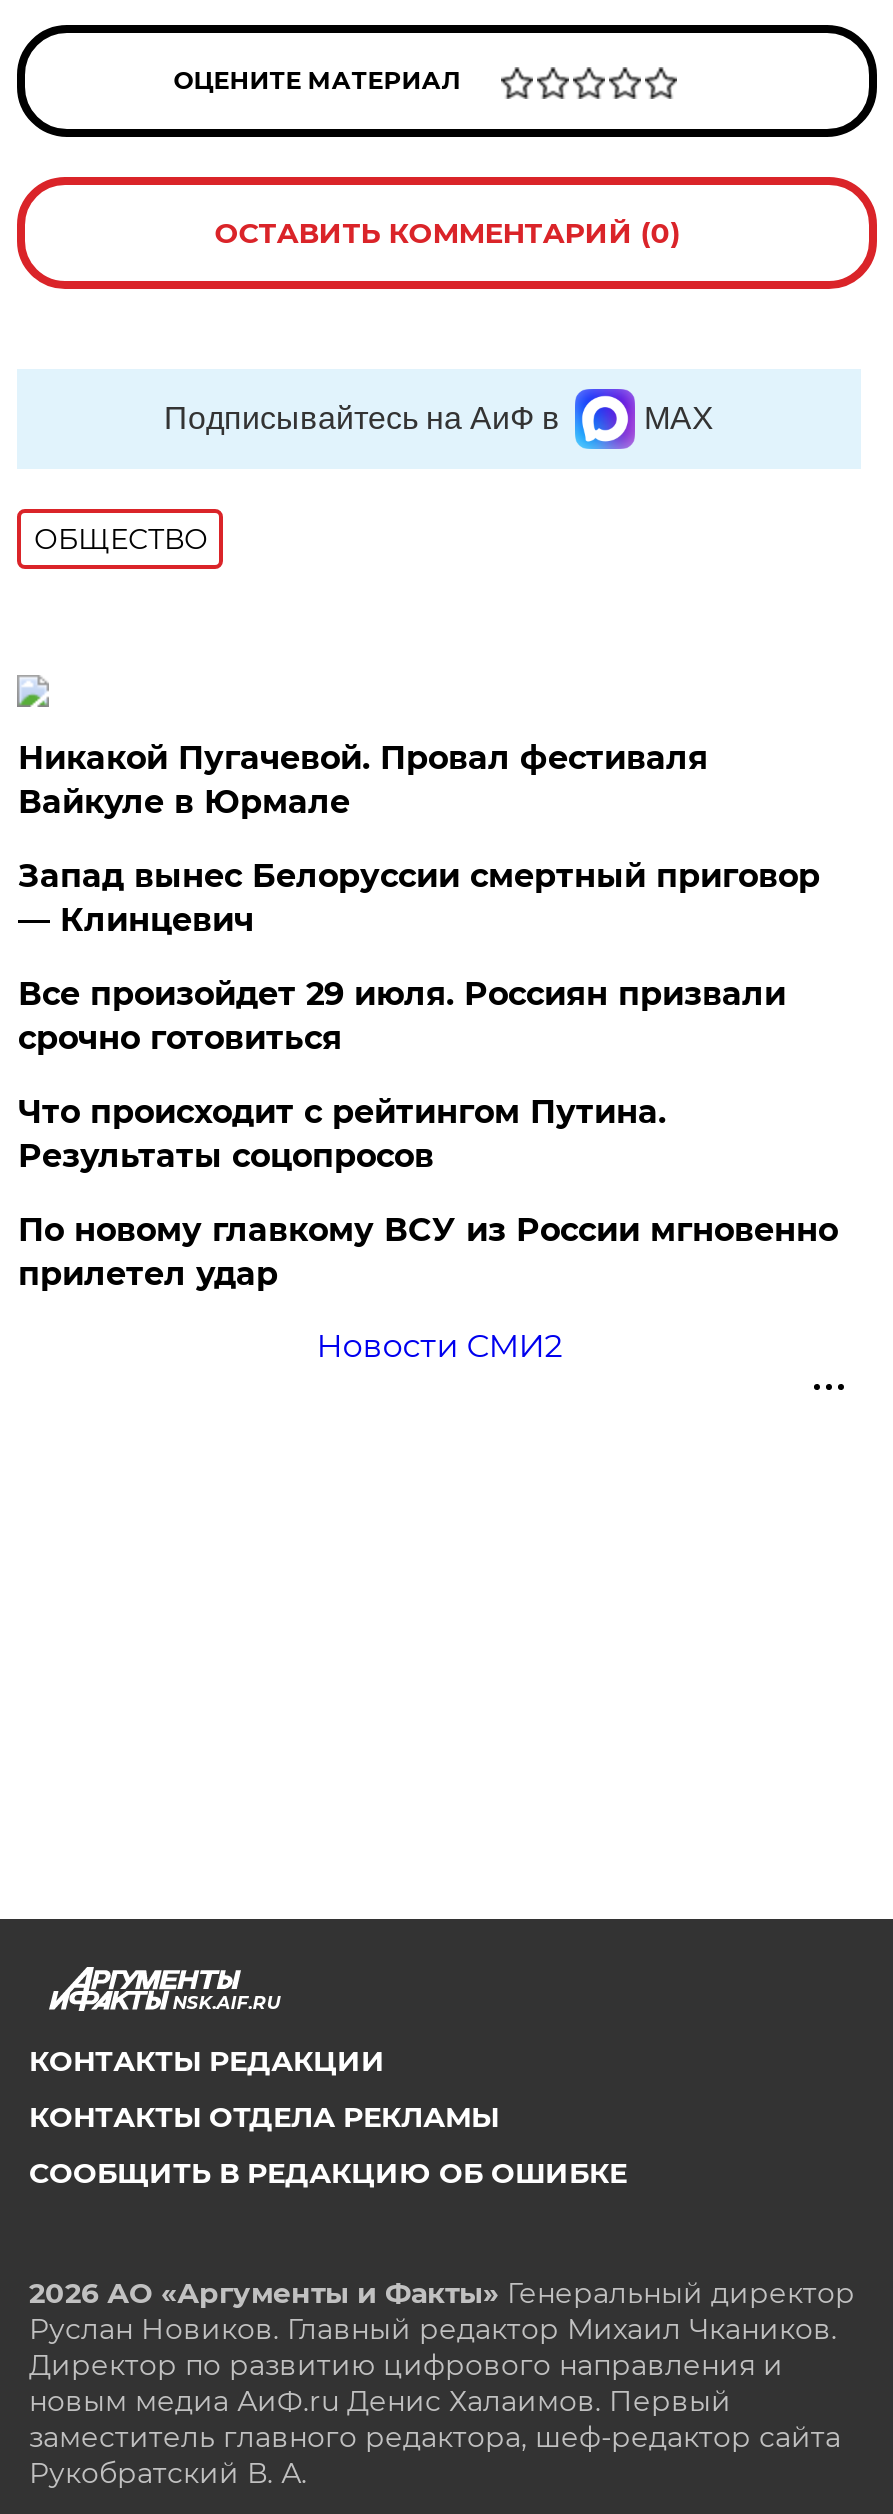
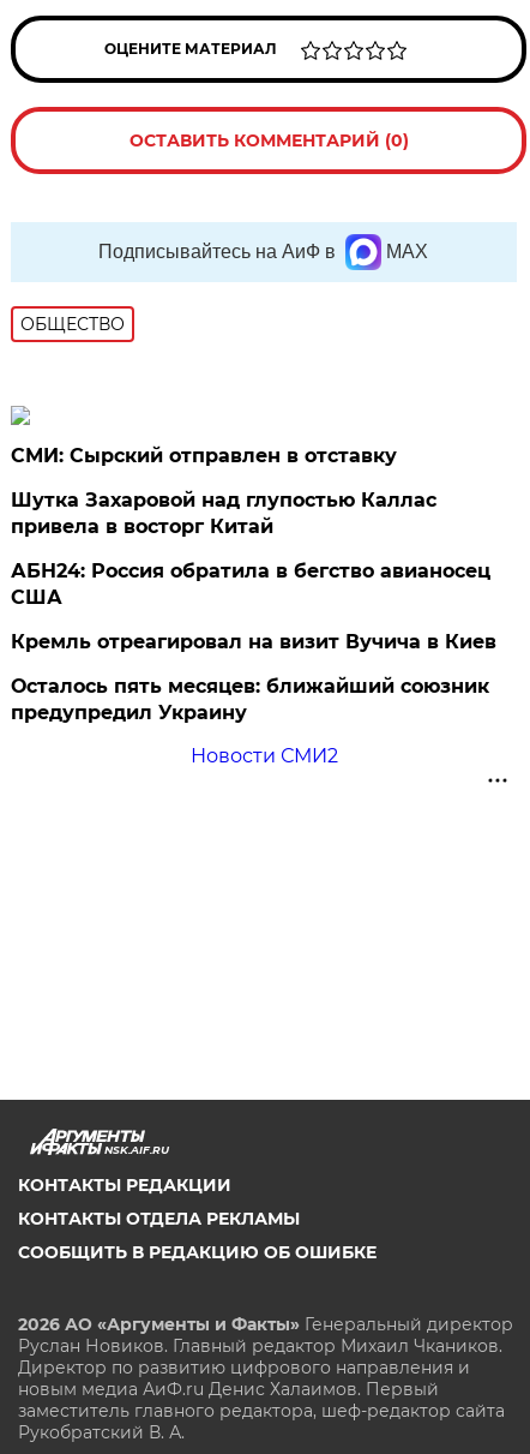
[18,739,708,821] Никакой Пугачевой. Провал фестиваля | Вайкуле в Юрмале -> [11,444,397,467] СМИ: Сырский отправлен в отставку
[18,857,820,939] Запад вынес Белоруссии смертный приговор | — Клинцевич -> [11,489,437,538] Шутка Захаровой над глупостью Каллас | привела в восторг Китай
[18,975,786,1057] Все произойдет 29 июля. Россиян призвали | срочно готовиться -> [11,560,491,609] АБН24: Россия обратила в бегство авианосец | США
[18,1093,666,1175] Что происходит с рейтингом Путина. | Результаты соцопросов -> [11,630,497,653] Кремль отреагировал на визит Вучича в Киев
[18,1211,838,1293] По новому главкому ВСУ из России мгновенно | прилетел удар -> [11,675,490,724] Осталось пять месяцев: ближайший союзник | предупредил Украину

